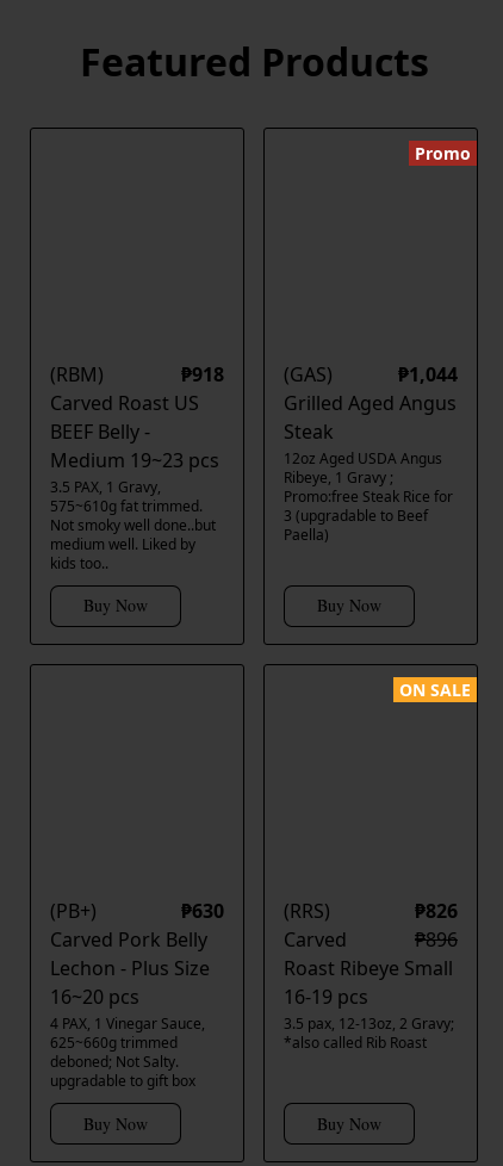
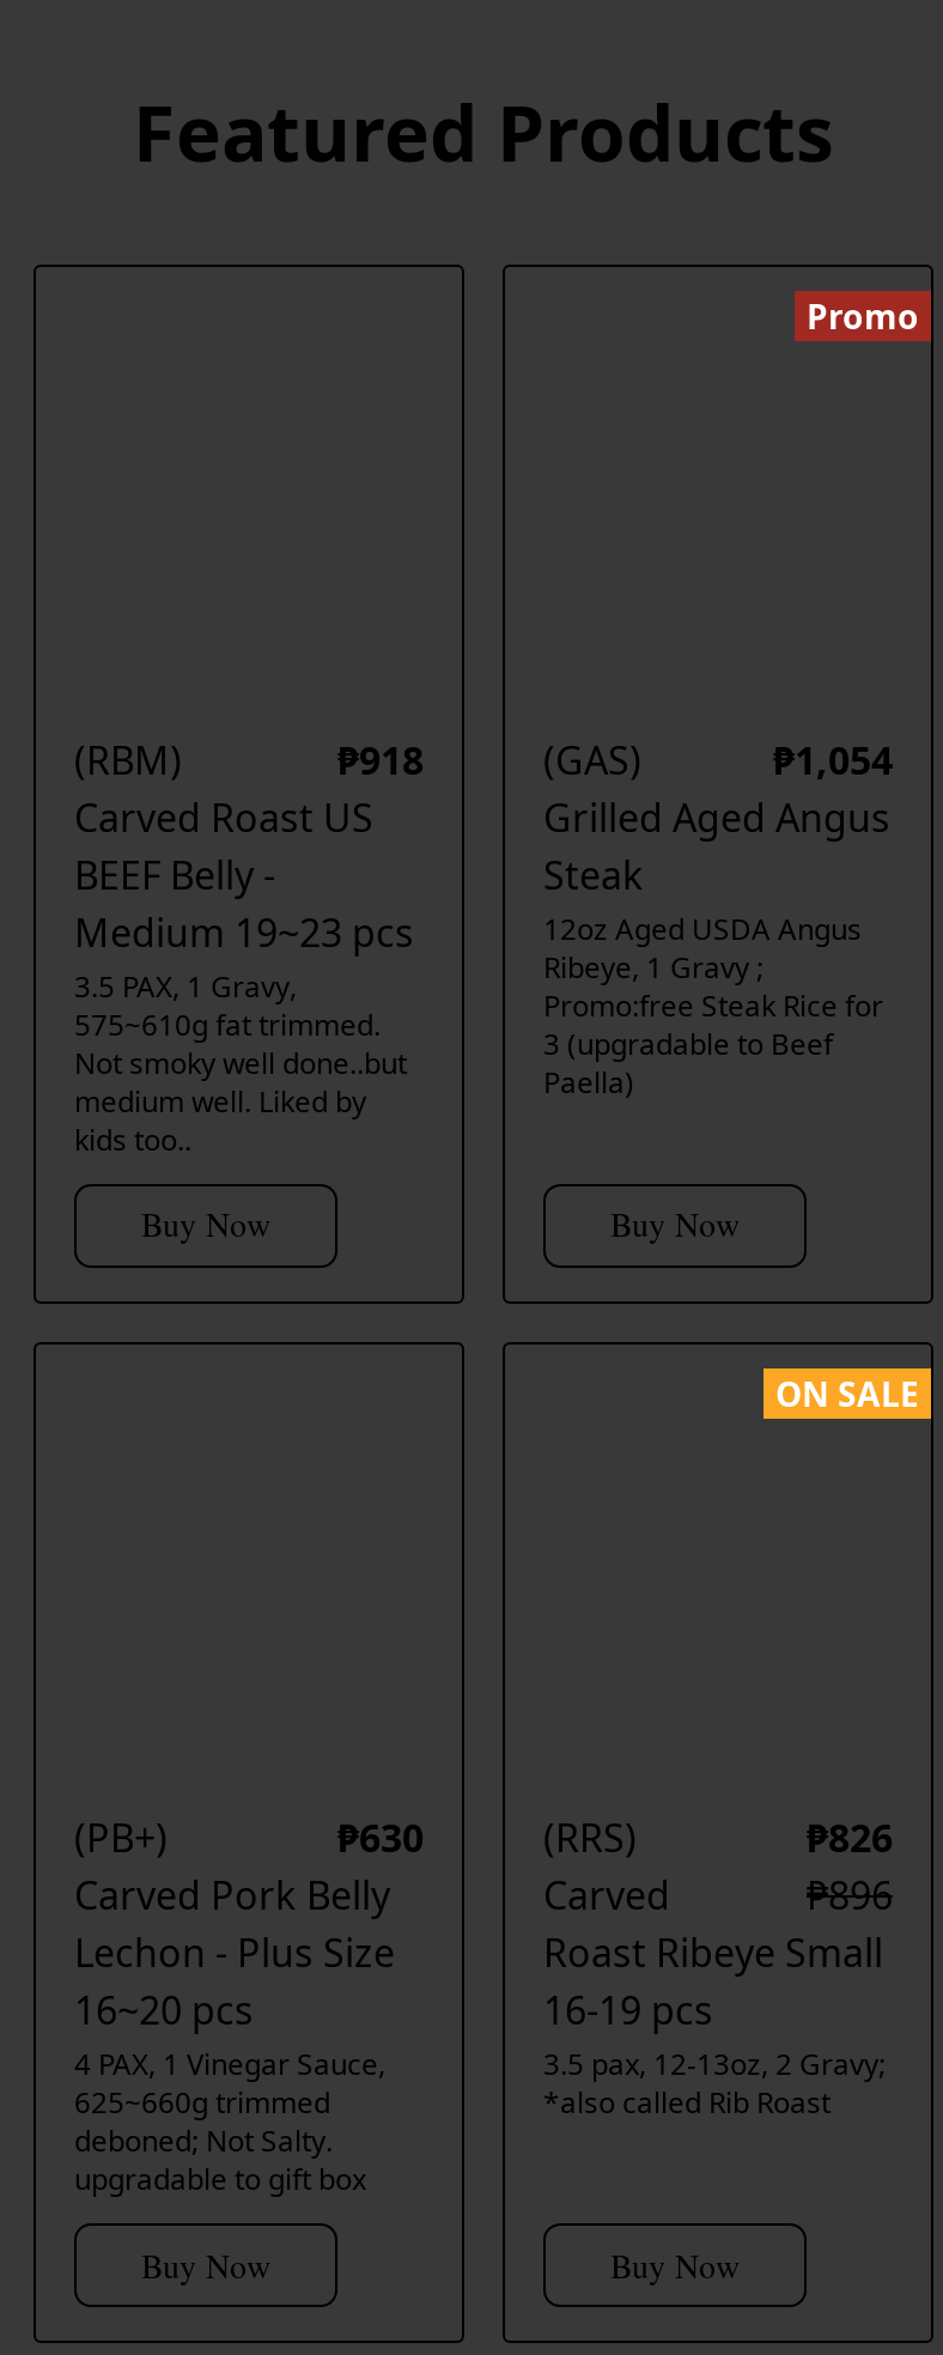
[398,361,458,387] ₱1,044 -> [773,733,893,786] ₱1,054

